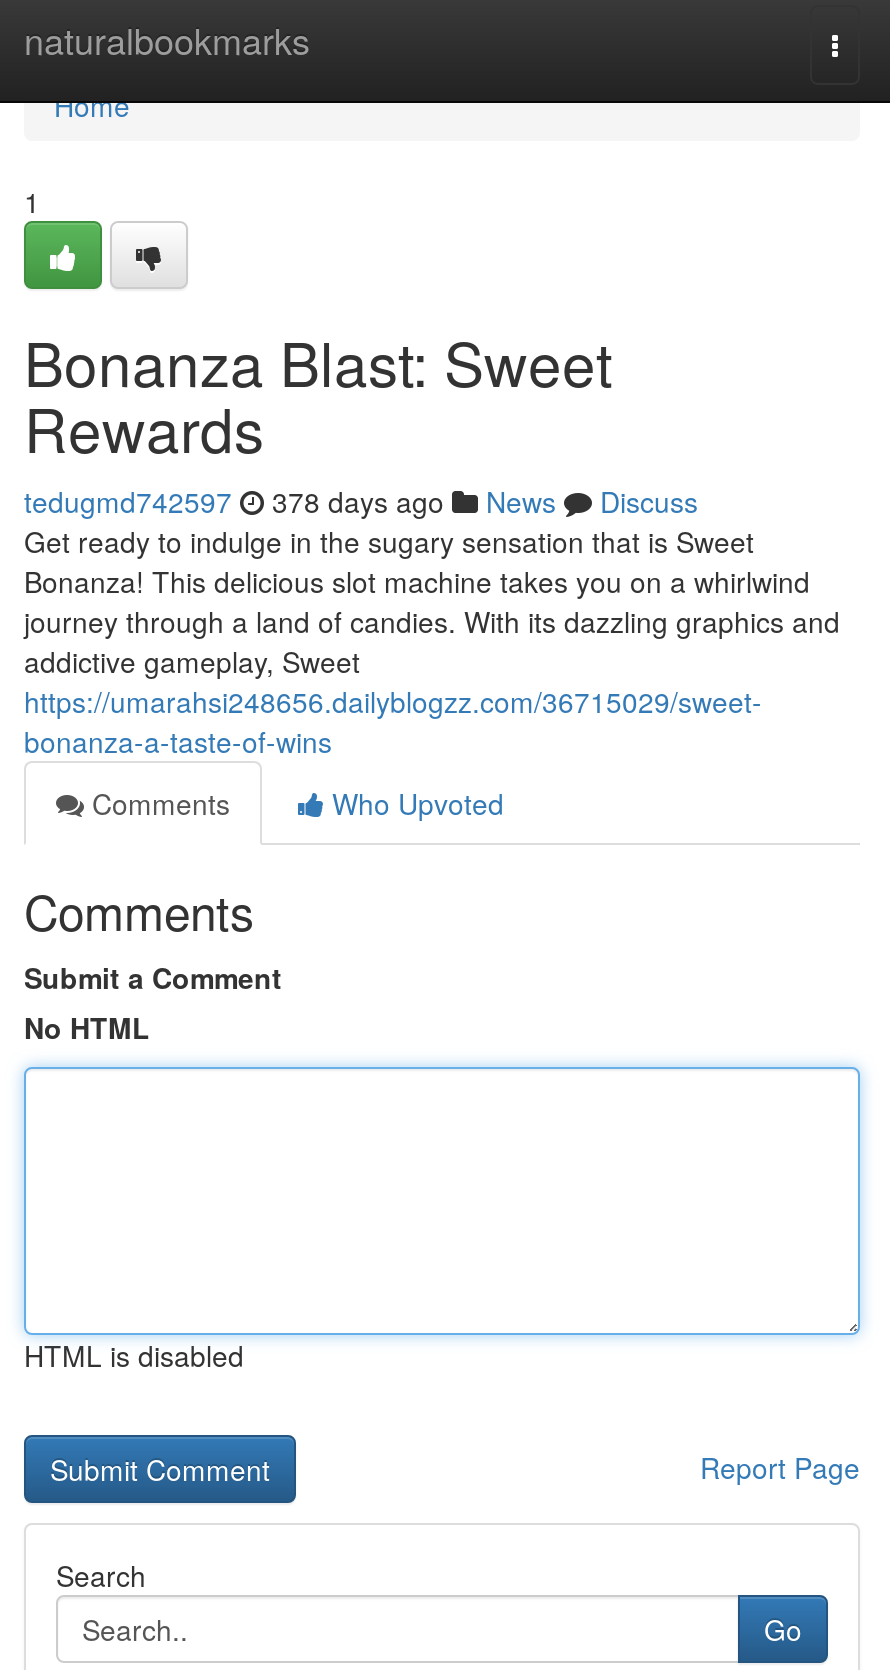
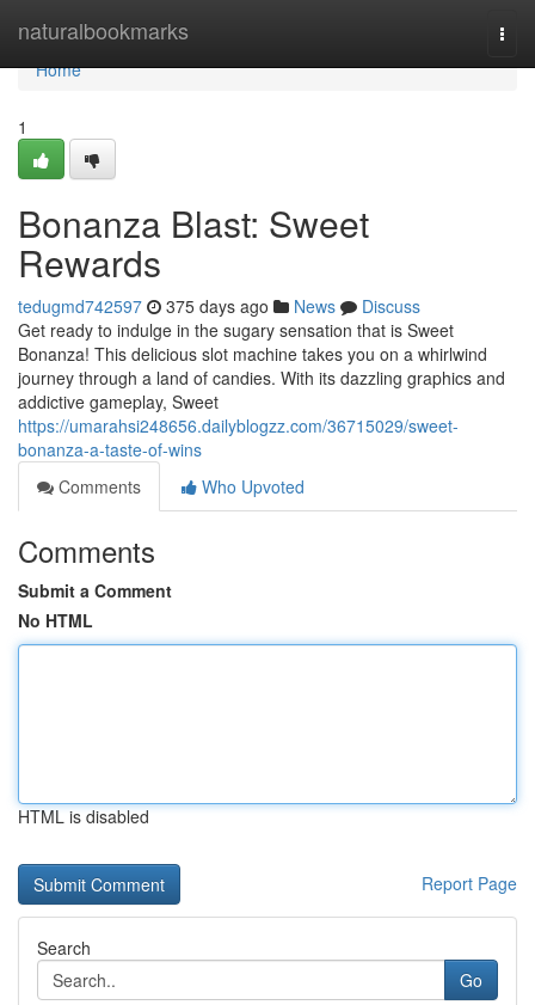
[24,481,698,521] tedugmd742597 378 days ago News Discuss -> [18,294,420,318] tedugmd742597 375 days ago News Discuss

